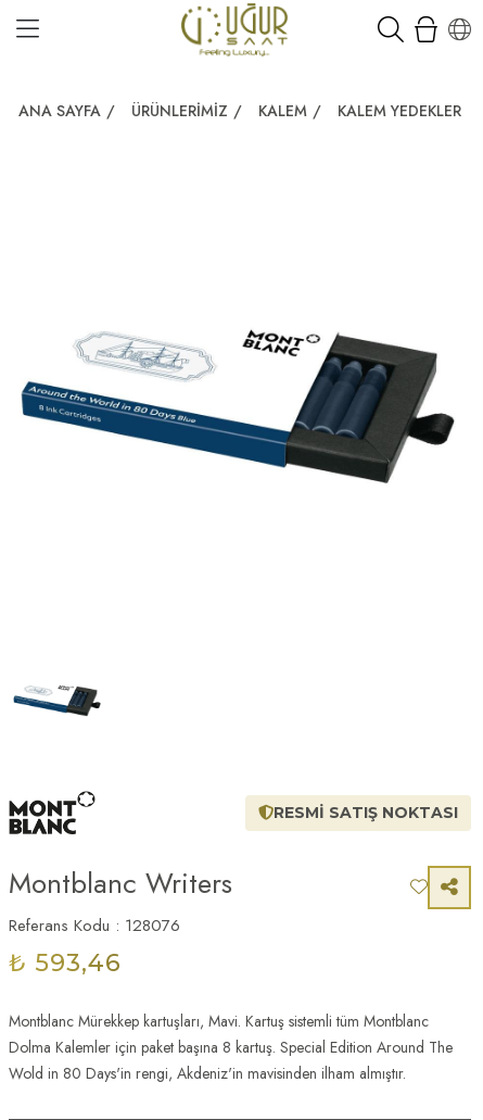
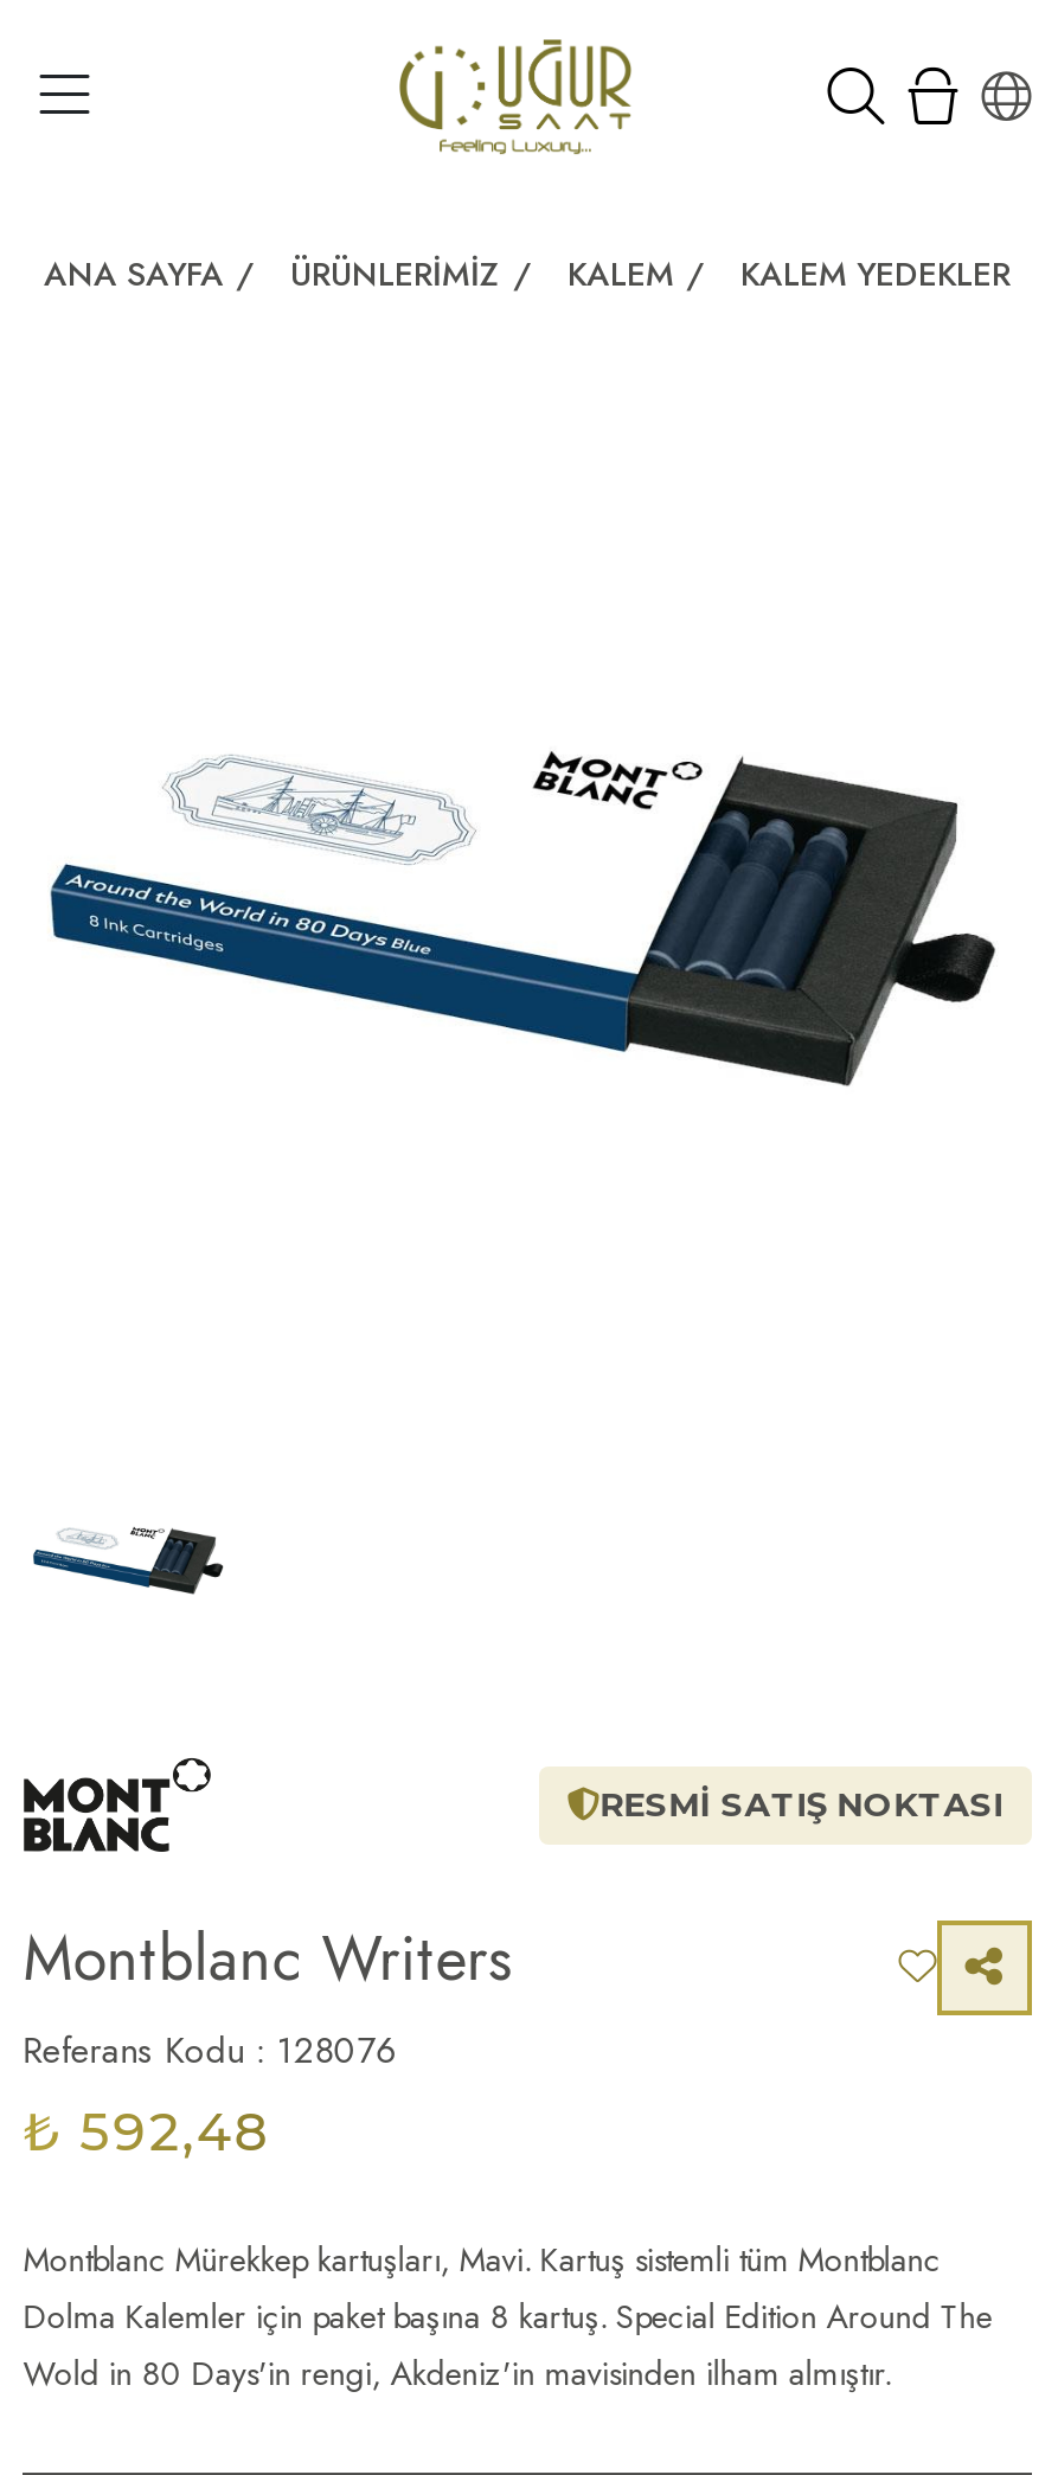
[9,948,122,978] ₺ 593,46 -> [23,2101,269,2165] ₺ 592,48

